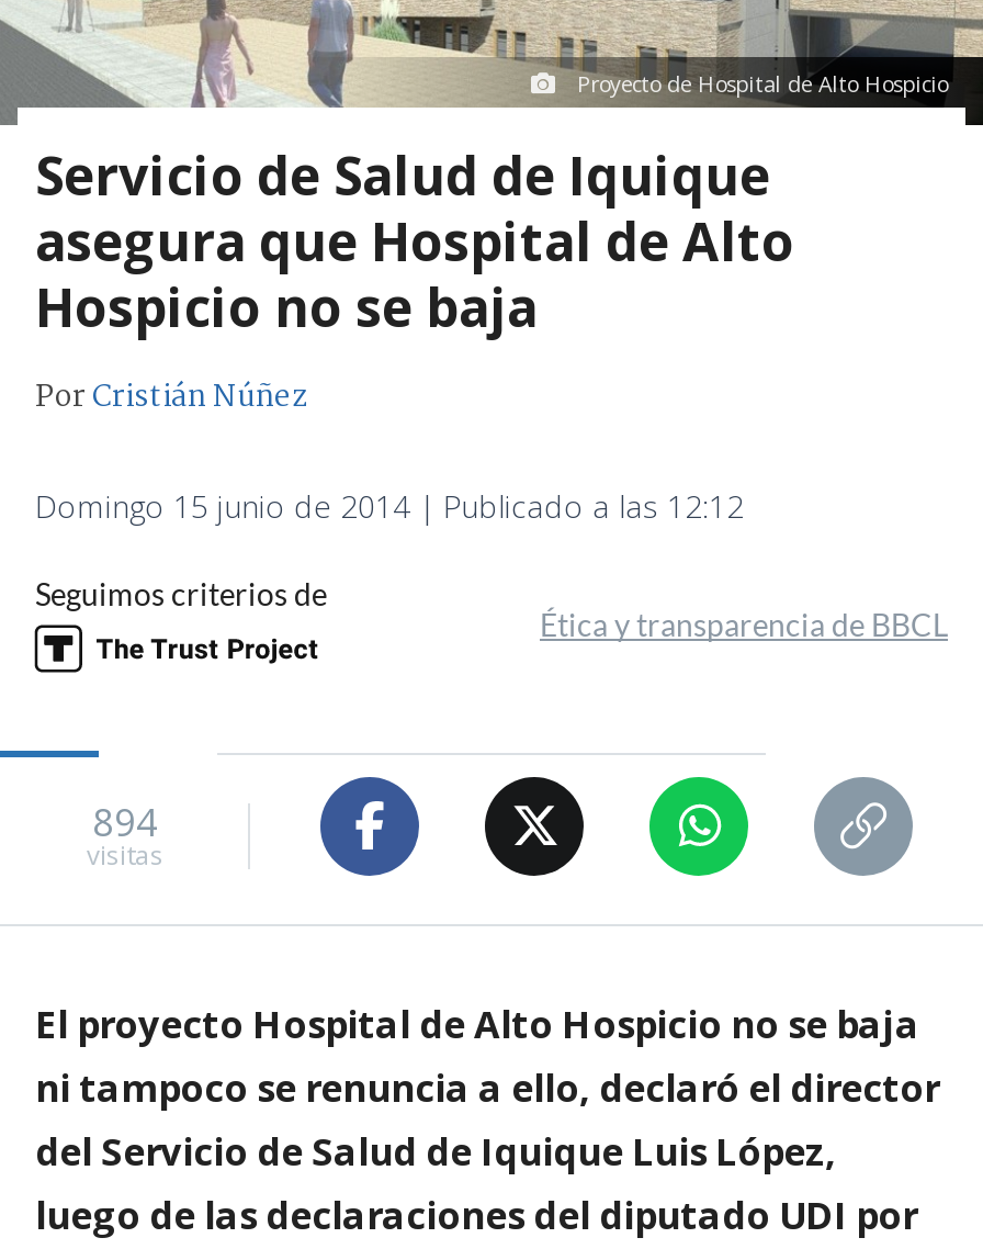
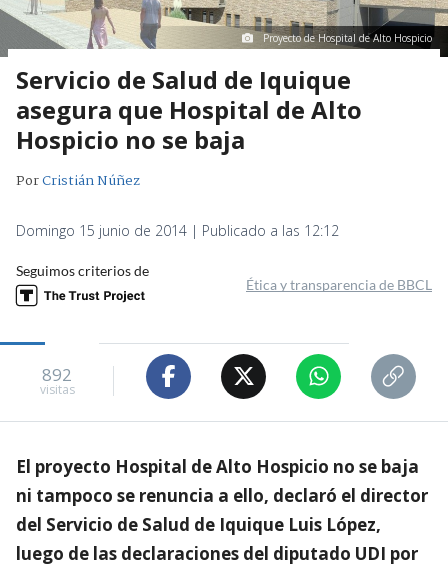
[92,797,158,848] 894 -> [42,363,72,386] 892

